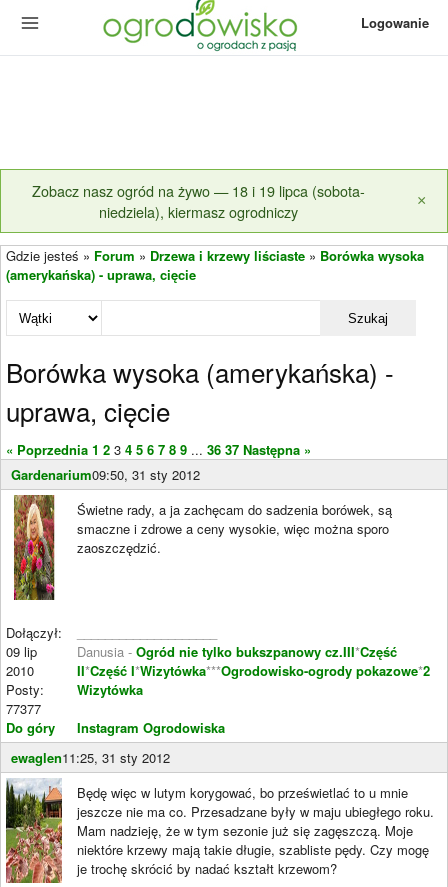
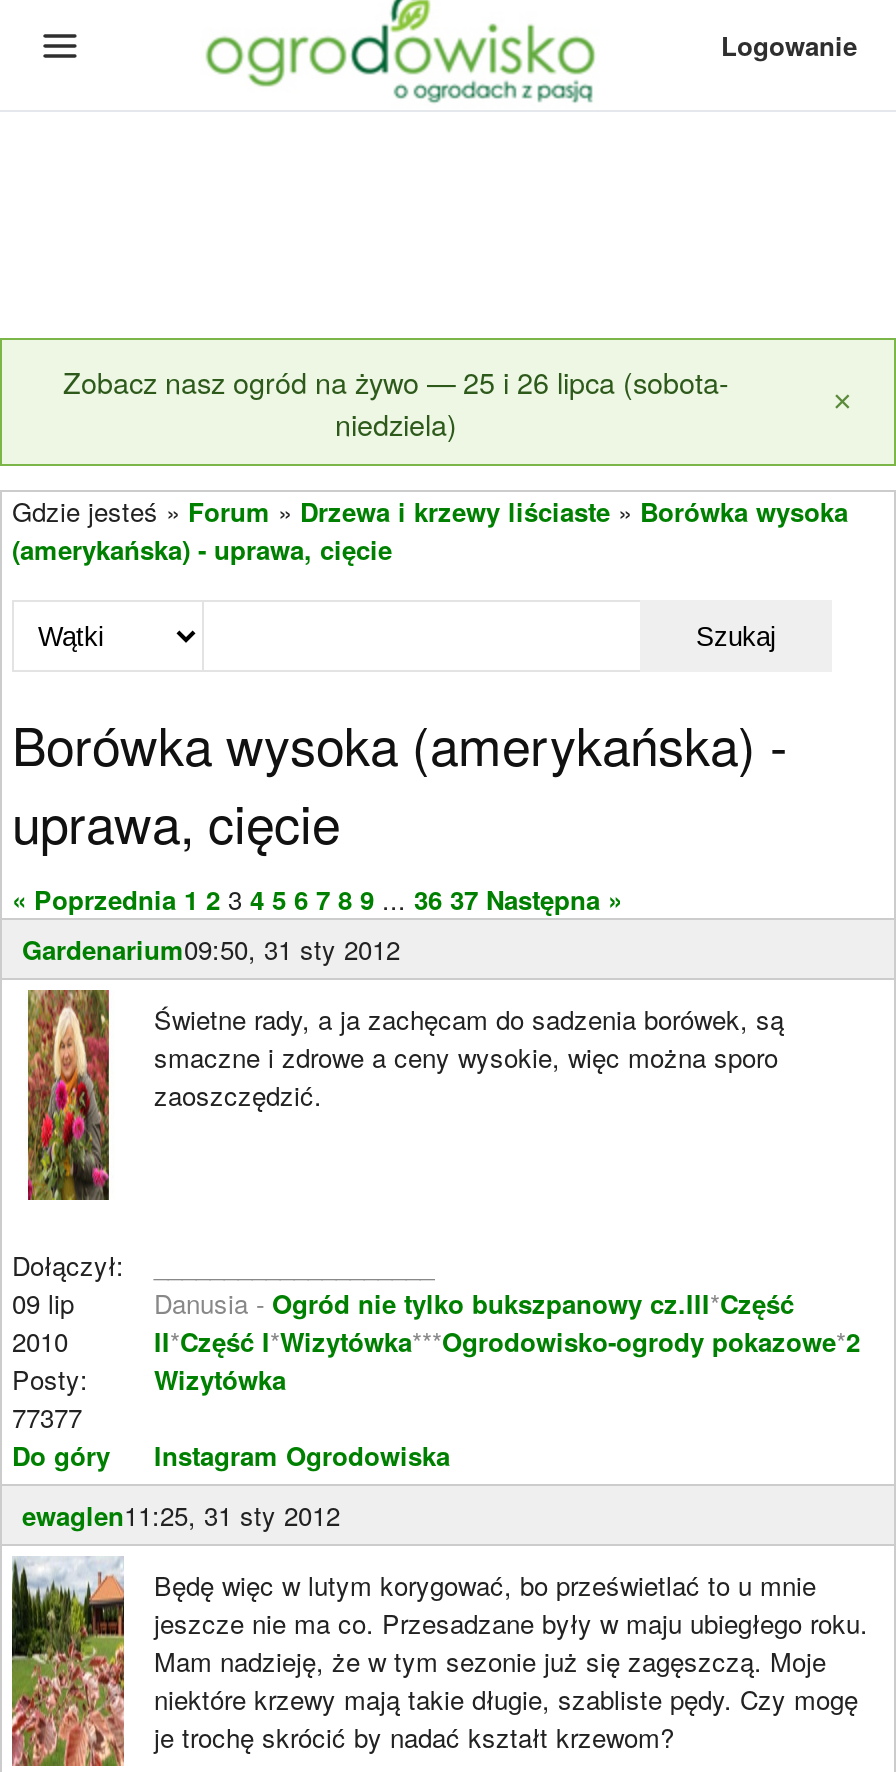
[31,180,364,222] Zobacz nasz ogród na żywo — 18 i 19 lipca (sobota- | niedziela), kiermasz ogrodniczy -> [63,360,729,444] Zobacz nasz ogród na żywo — 25 i 26 lipca (sobota- | niedziela)

